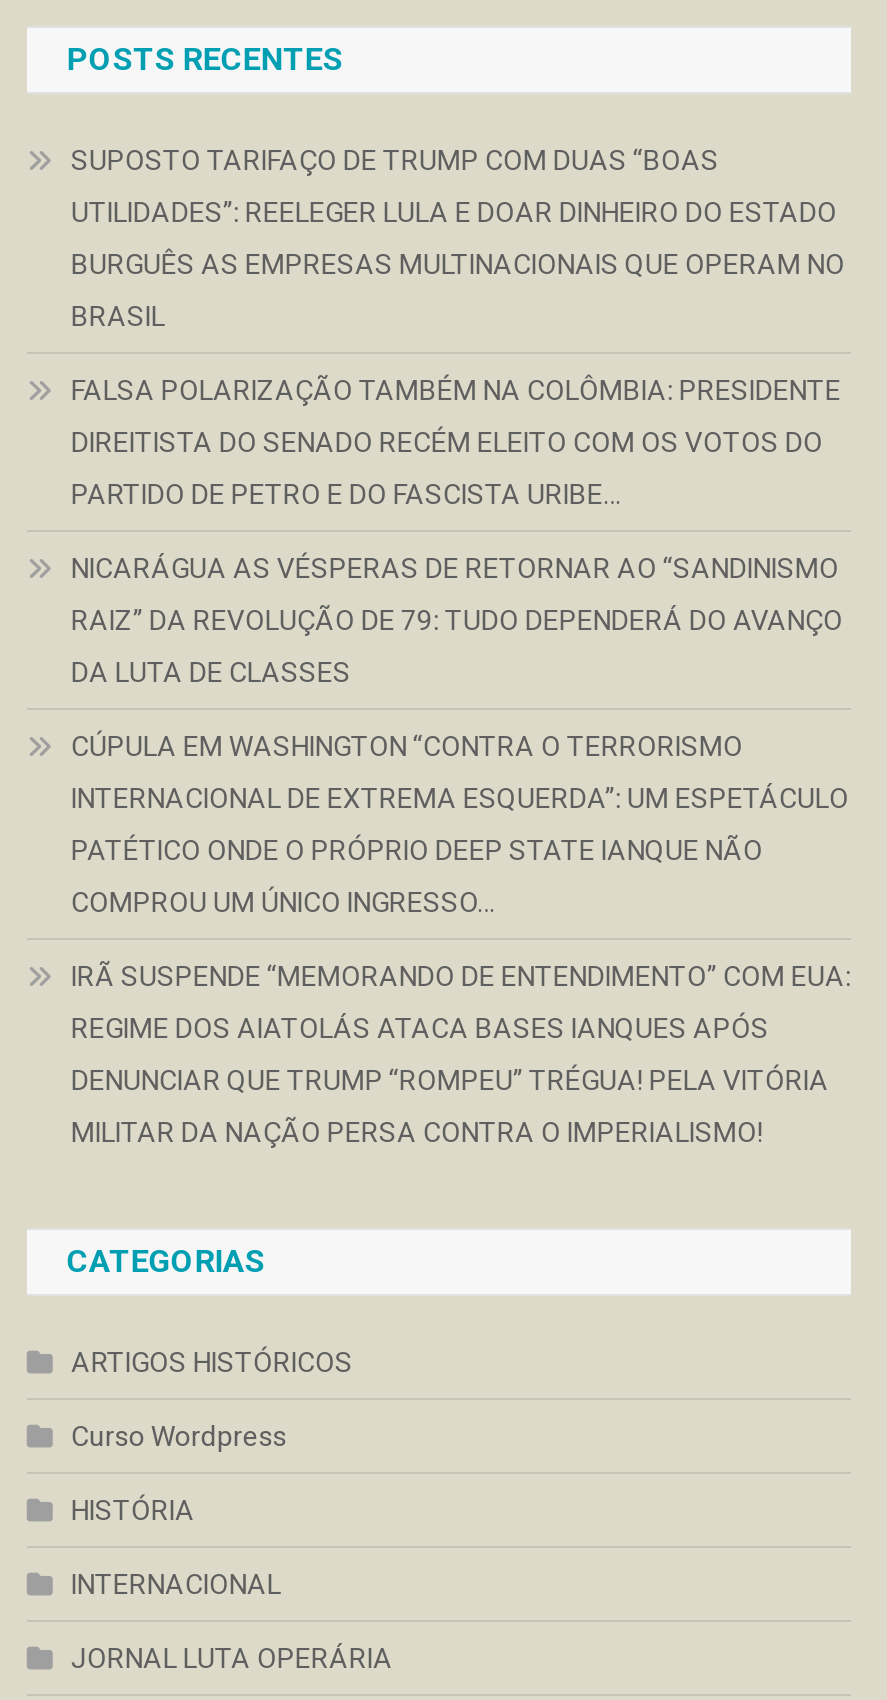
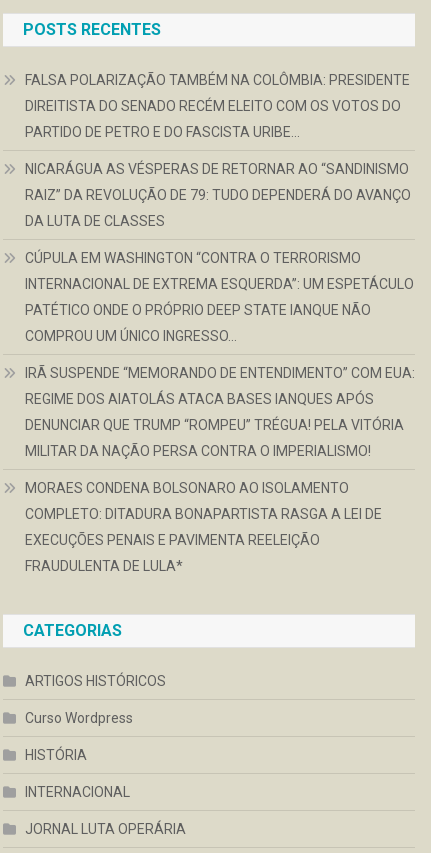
[71,145,845,333] SUPOSTO TARIFAÇO DE TRUMP COM DUAS “BOAS | UTILIDADES”: REELEGER LULA E DOAR DINHEIRO DO ESTADO | BURGUÊS AS EMPRESAS MULTINACIONAIS QUE OPERAM NO | BRASIL -> none
moved [71,375,851,1149] -> [25,72,415,459]: FALSA POLARIZAÇÃO TAMBÉM NA COLÔMBIA: PRESIDENTE | DIREITISTA DO SENADO RECÉM ELEITO COM OS VOTOS DO | PARTIDO DE PETRO E DO FASCISTA URIBE… | ... | DENUNCIAR QUE TRUMP “ROMPEU” TRÉGUA! PELA VITÓRIA | MILITAR DA NAÇÃO PERSA CONTRA O IMPERIALISMO!
none -> [25,480,382,574] MORAES CONDENA BOLSONARO AO ISOLAMENTO | COMPLETO: DITADURA BONAPARTISTA RASGA A LEI DE | EXECUÇÕES PENAIS E PAVIMENTA REELEIÇÃO | FRAUDULENTA DE LULA*

